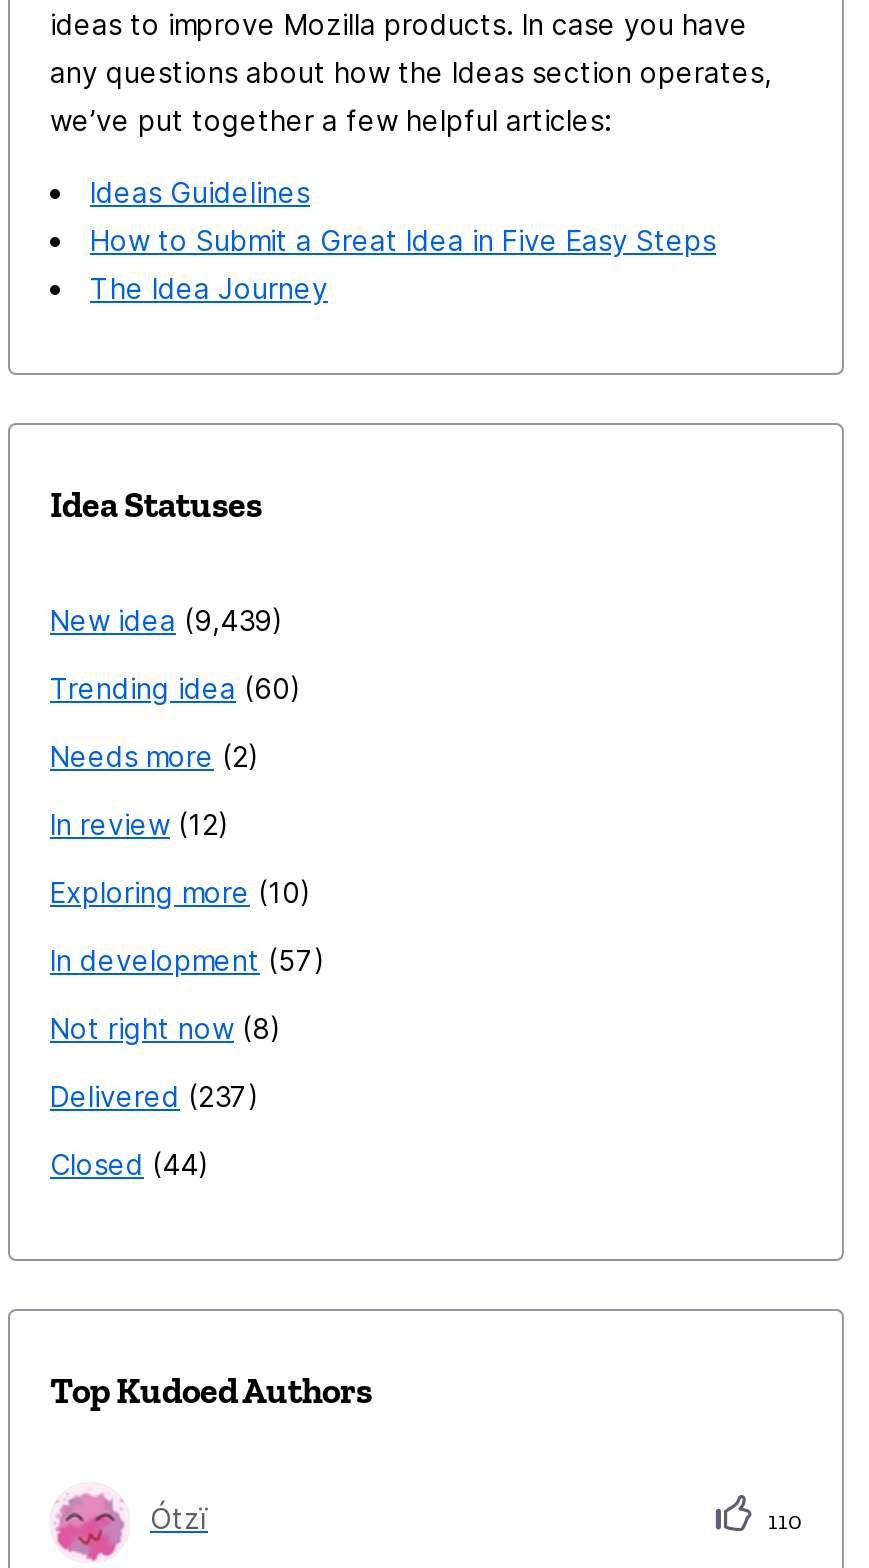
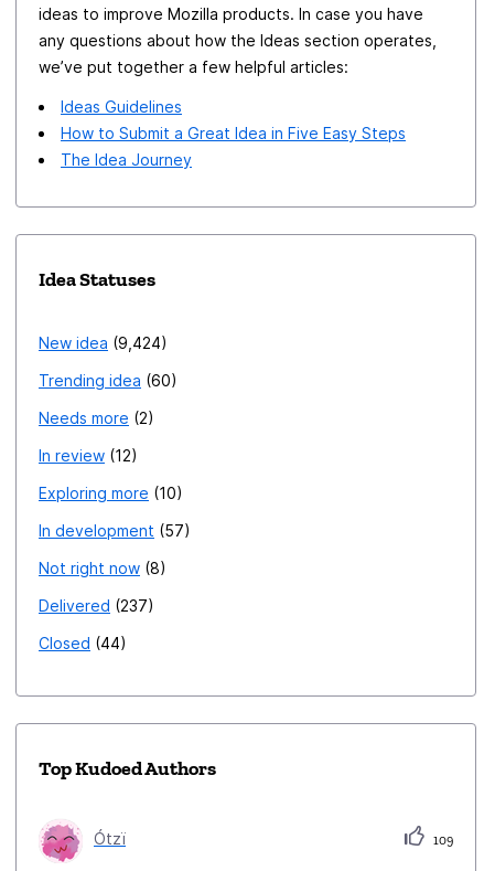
[50,604,272,638] New idea 9,439 -> [39,333,161,352] New idea 9,424
[762,1508,802,1536] 110 -> [430,832,453,848] 109

